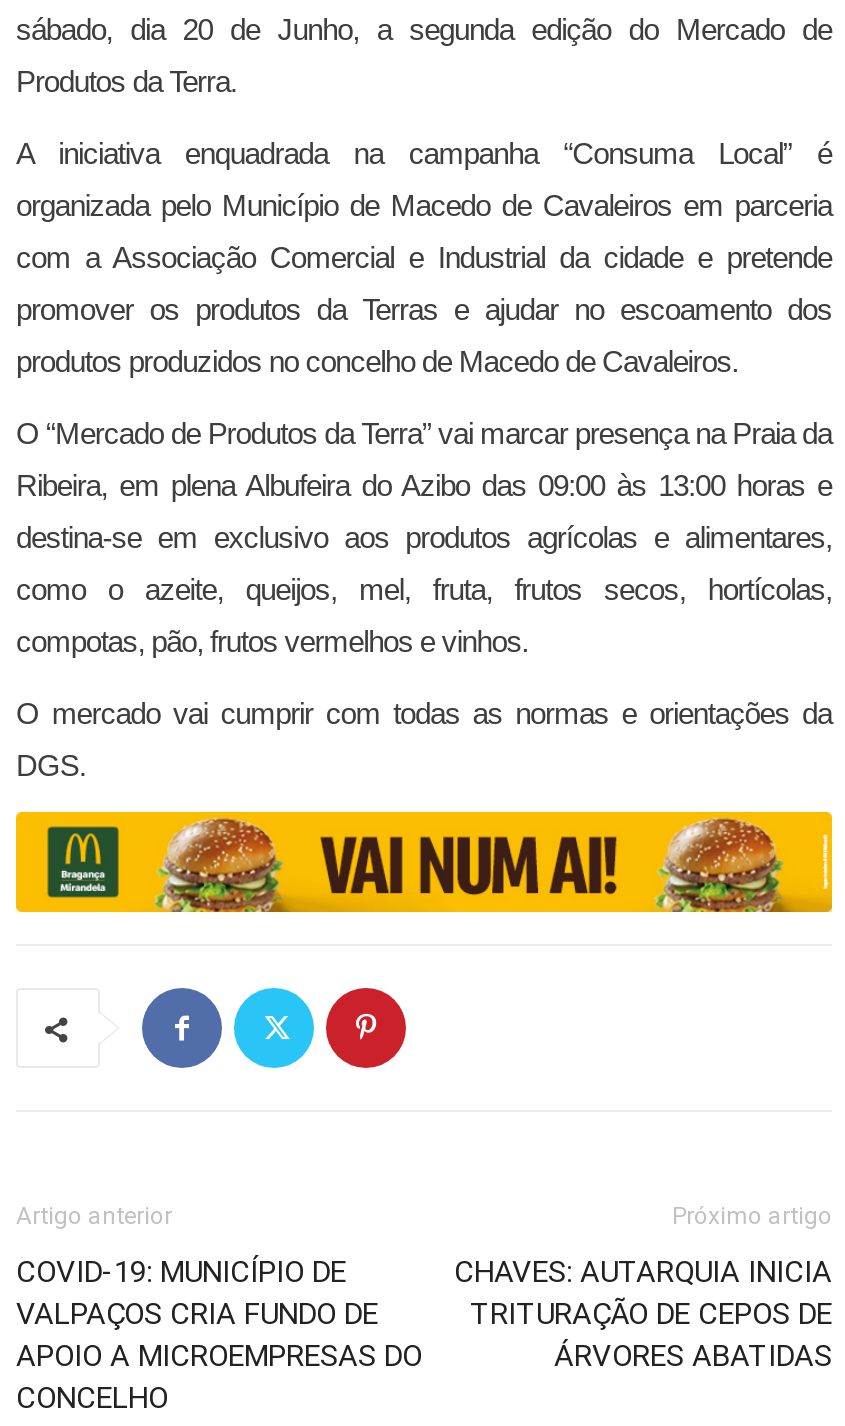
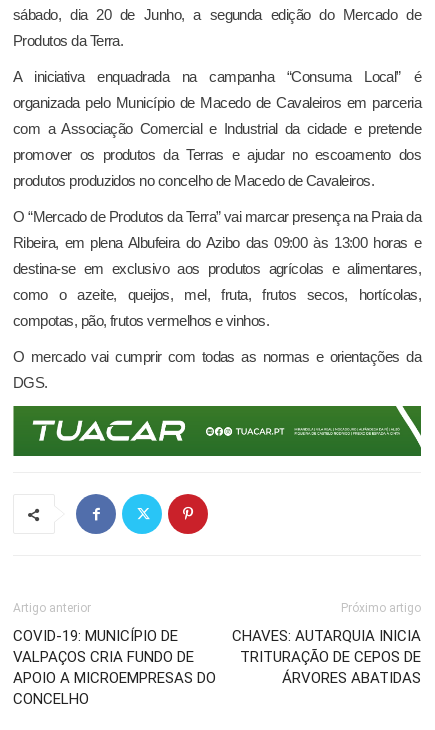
[14,810,834,914] [image] -> [12,405,422,457] [image]

